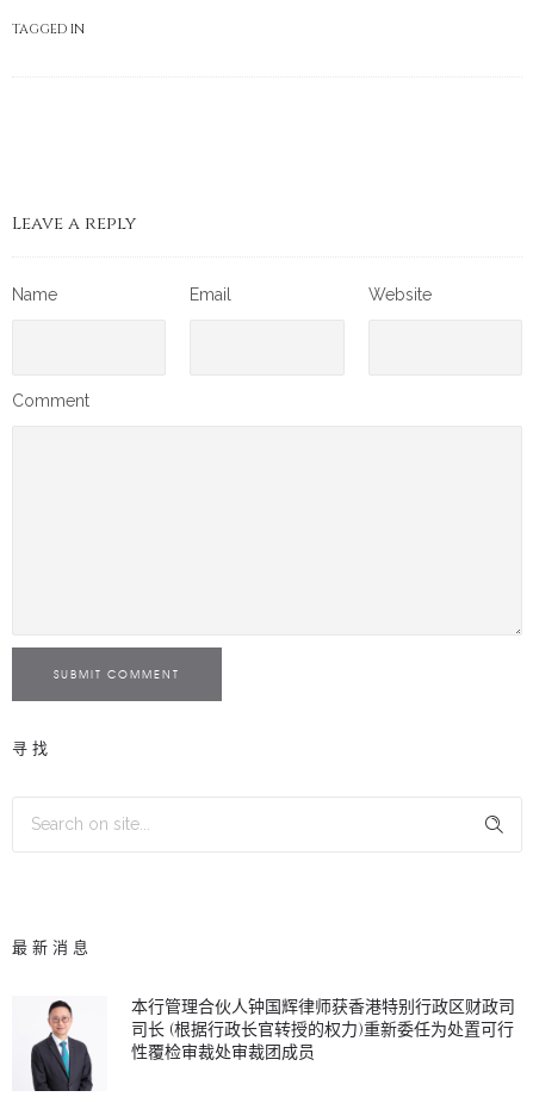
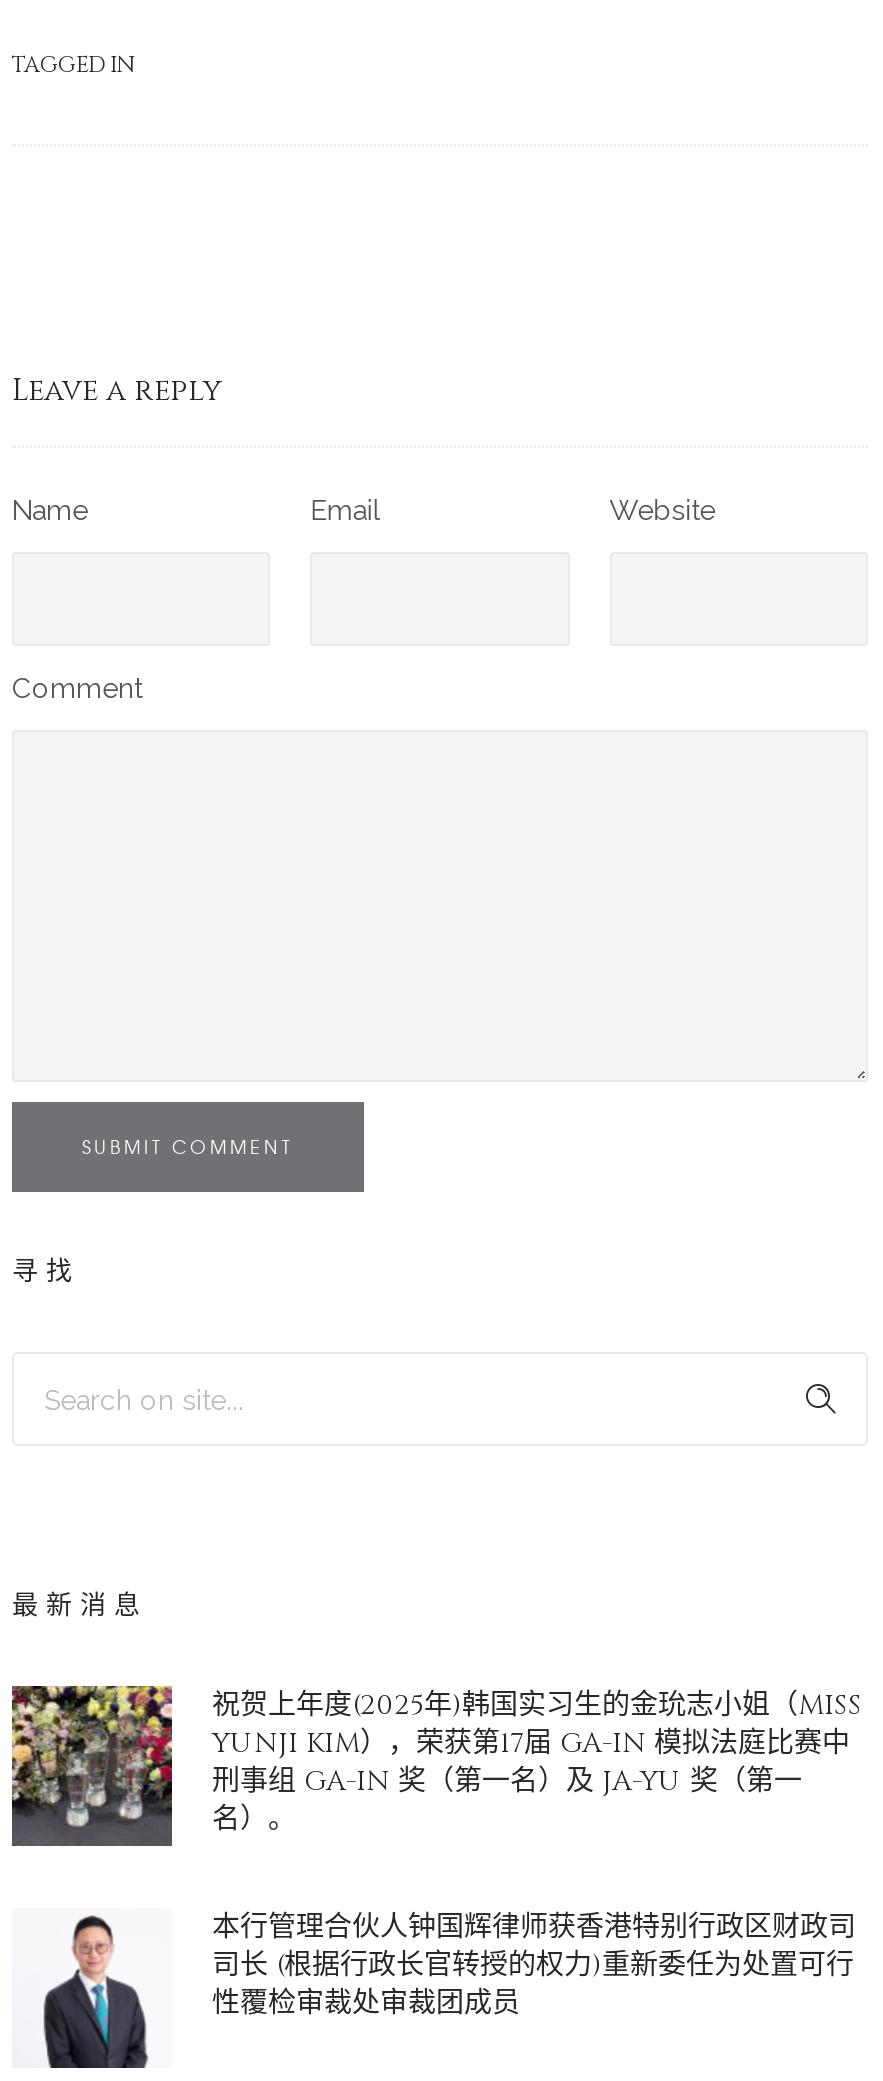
none -> [10,1683,862,1849] [image] | 祝贺上年度(2025年)韩国实习生的金玧志小姐（MISS | YUNJI KIM），荣获第17届 GA-IN 模拟法庭比赛中 | 刑事组 GA-IN 奖（第一名）及 JA-YU 奖（第一 | 名）。

